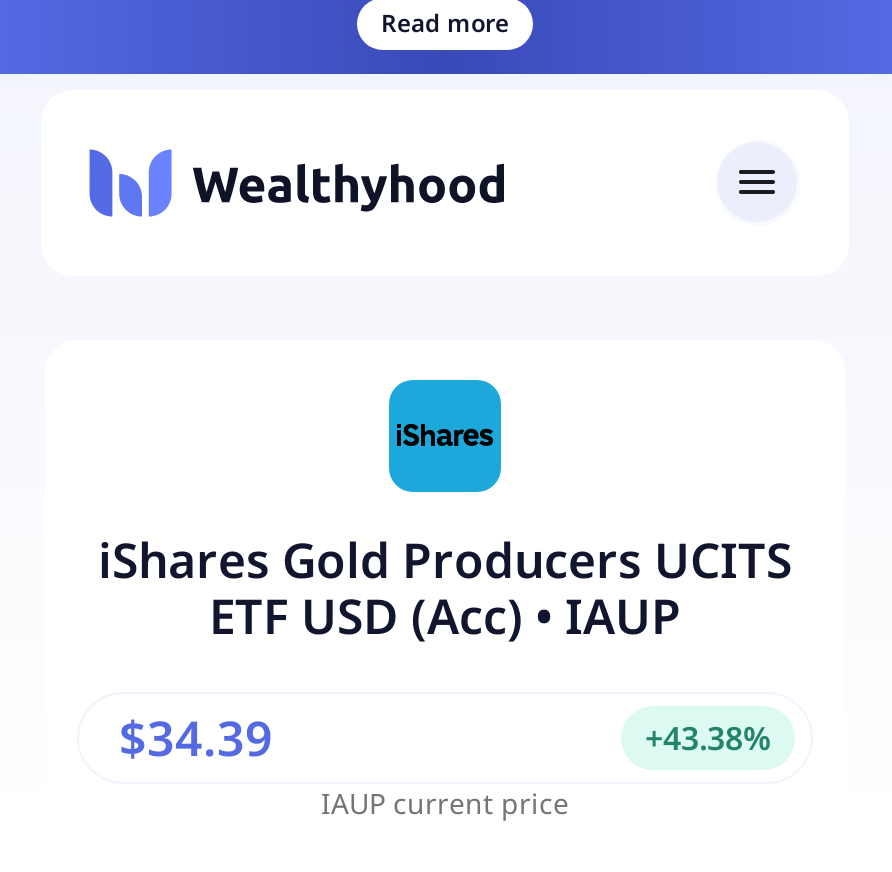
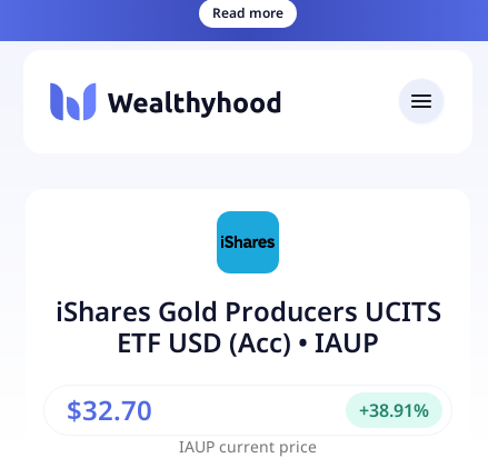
[119,703,273,769] $34.39 -> [67,391,152,428] $32.70
[645,715,771,759] +43.38% -> [359,398,429,422] +38.91%

